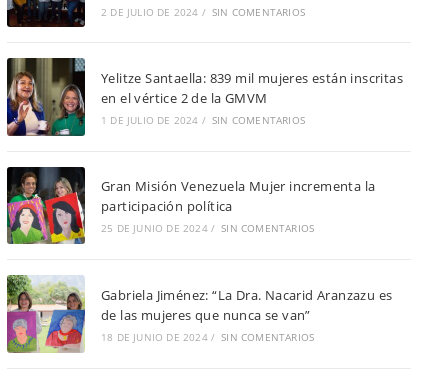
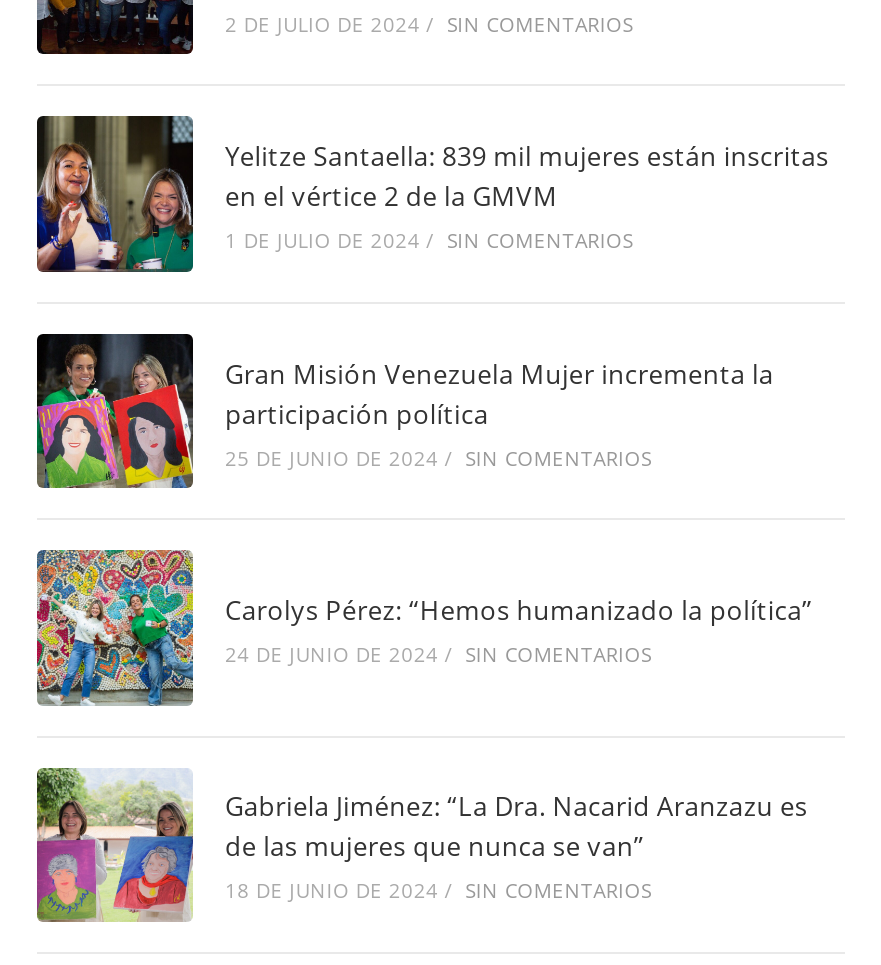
none -> [35,548,813,706] [image] | Carolys Pérez: “Hemos humanizado la política” | 24 DE JUNIO DE 2024 / SIN COMENTARIOS

